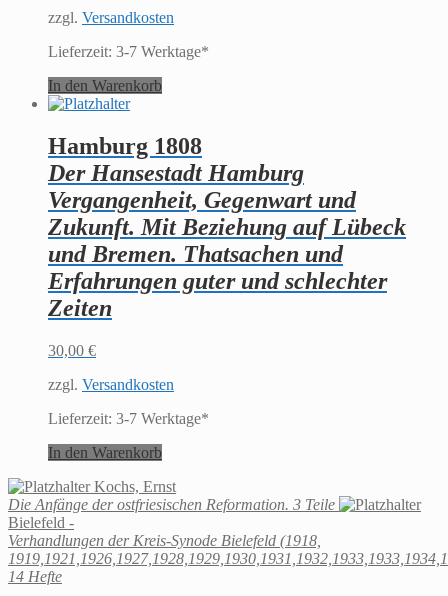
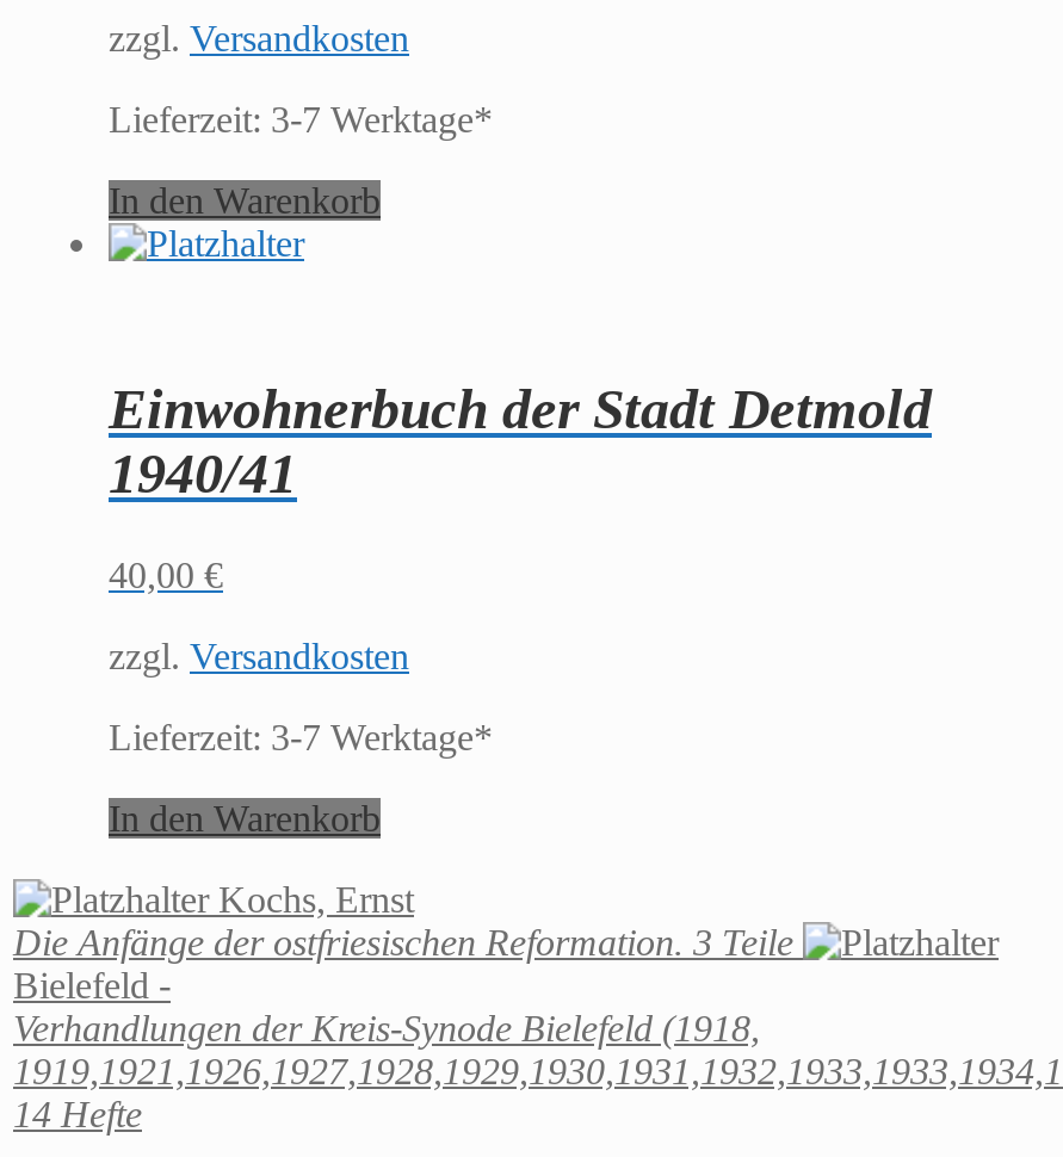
[48,133,406,321] Hamburg 1808 | Der Hansestadt Hamburg | Vergangenheit, Gegenwart und | Zukunft. Mit Beziehung auf Lübeck | und Bremen. Thatsachen und | Erfahrungen guter und schlechter | Zeiten -> [109,378,932,505] Einwohnerbuch der Stadt Detmold | 1940/41
[48,342,96,359] 30,00 € -> [109,554,223,595] 40,00 €

